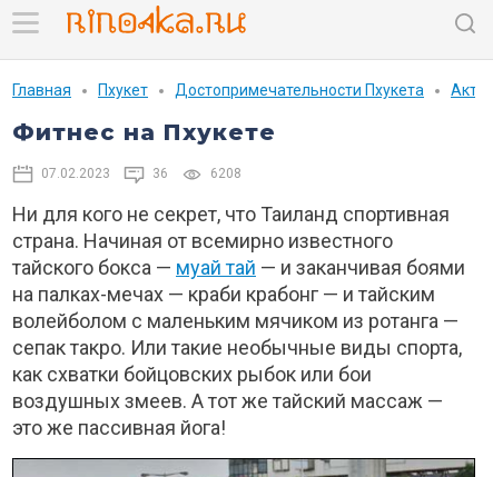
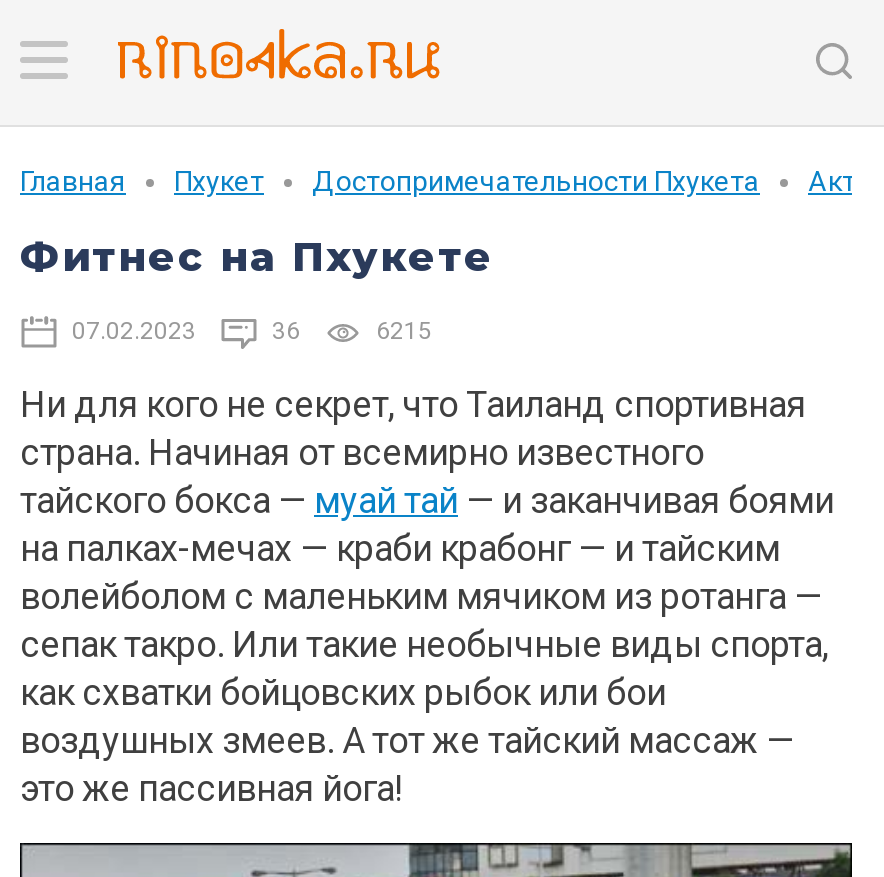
[210,165,241,181] 6208 -> [376,317,432,345] 6215

